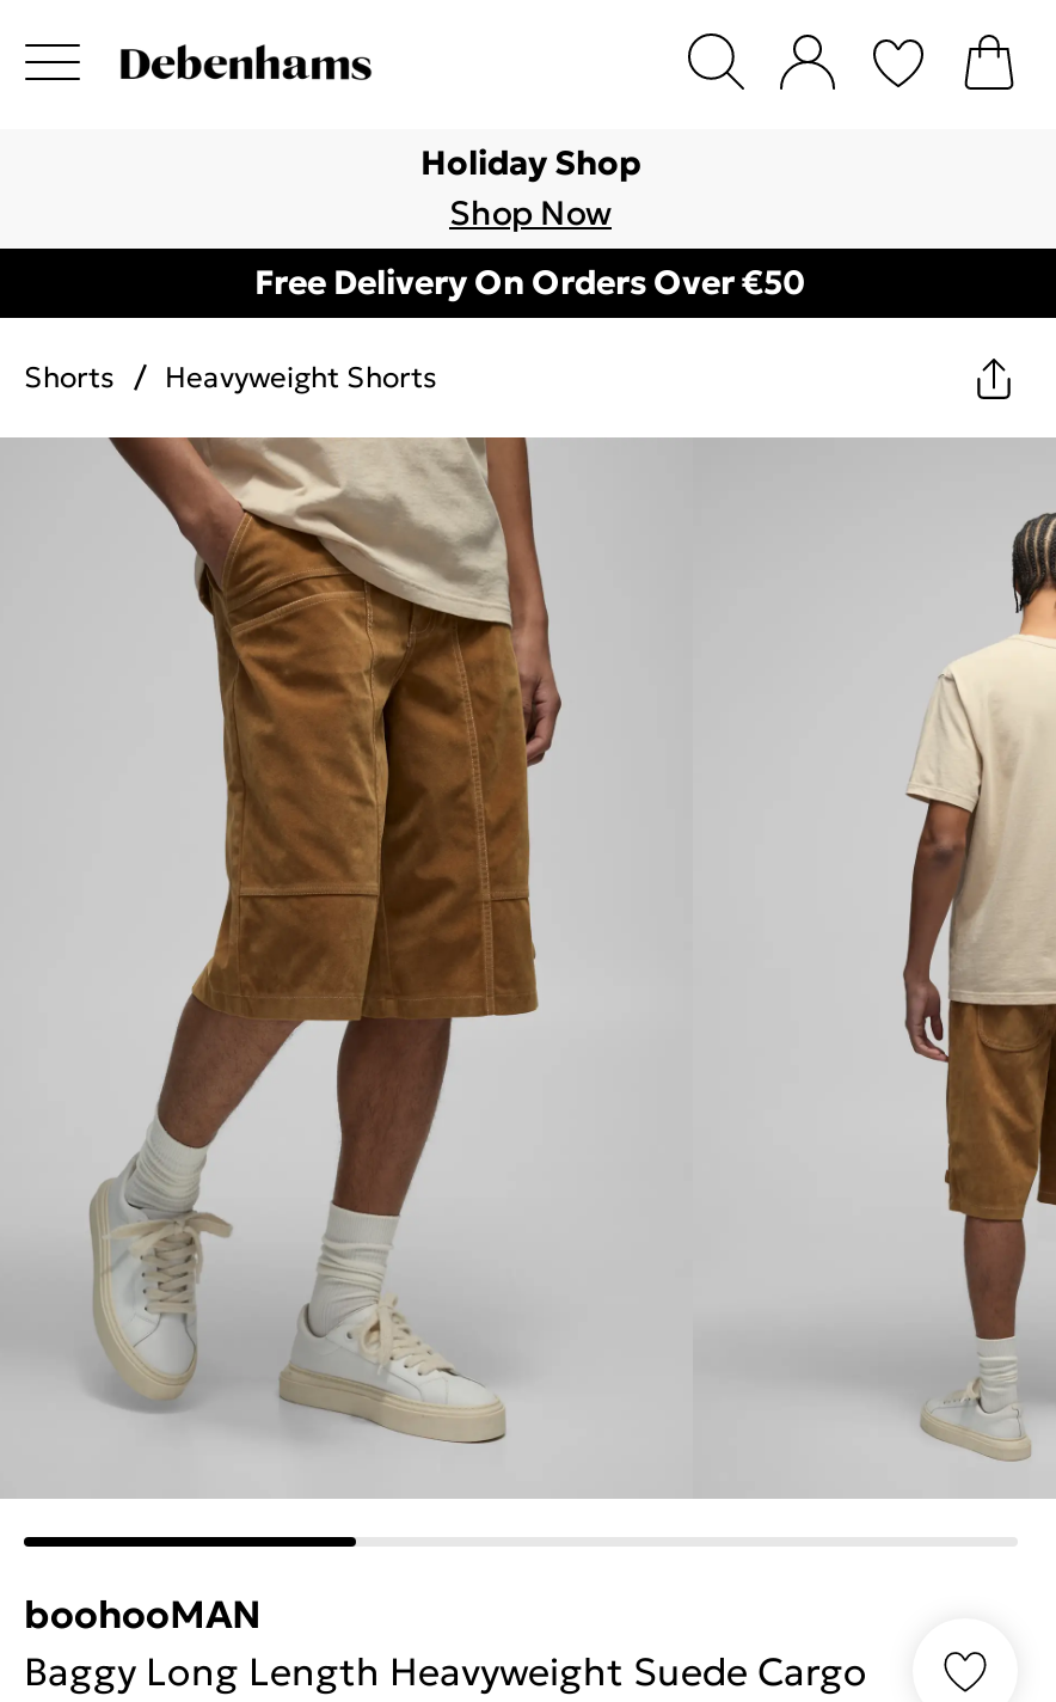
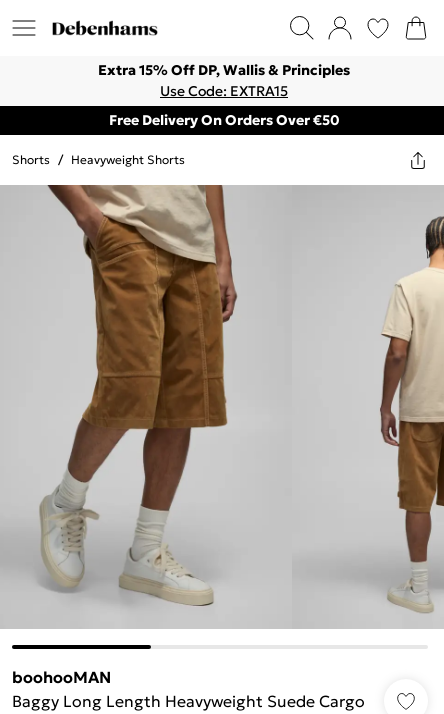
[420,141,640,234] Holiday Shop | Shop Now -> [98,61,350,100] Extra 15% Off DP, Wallis & Principles | Use Code: EXTRA15

